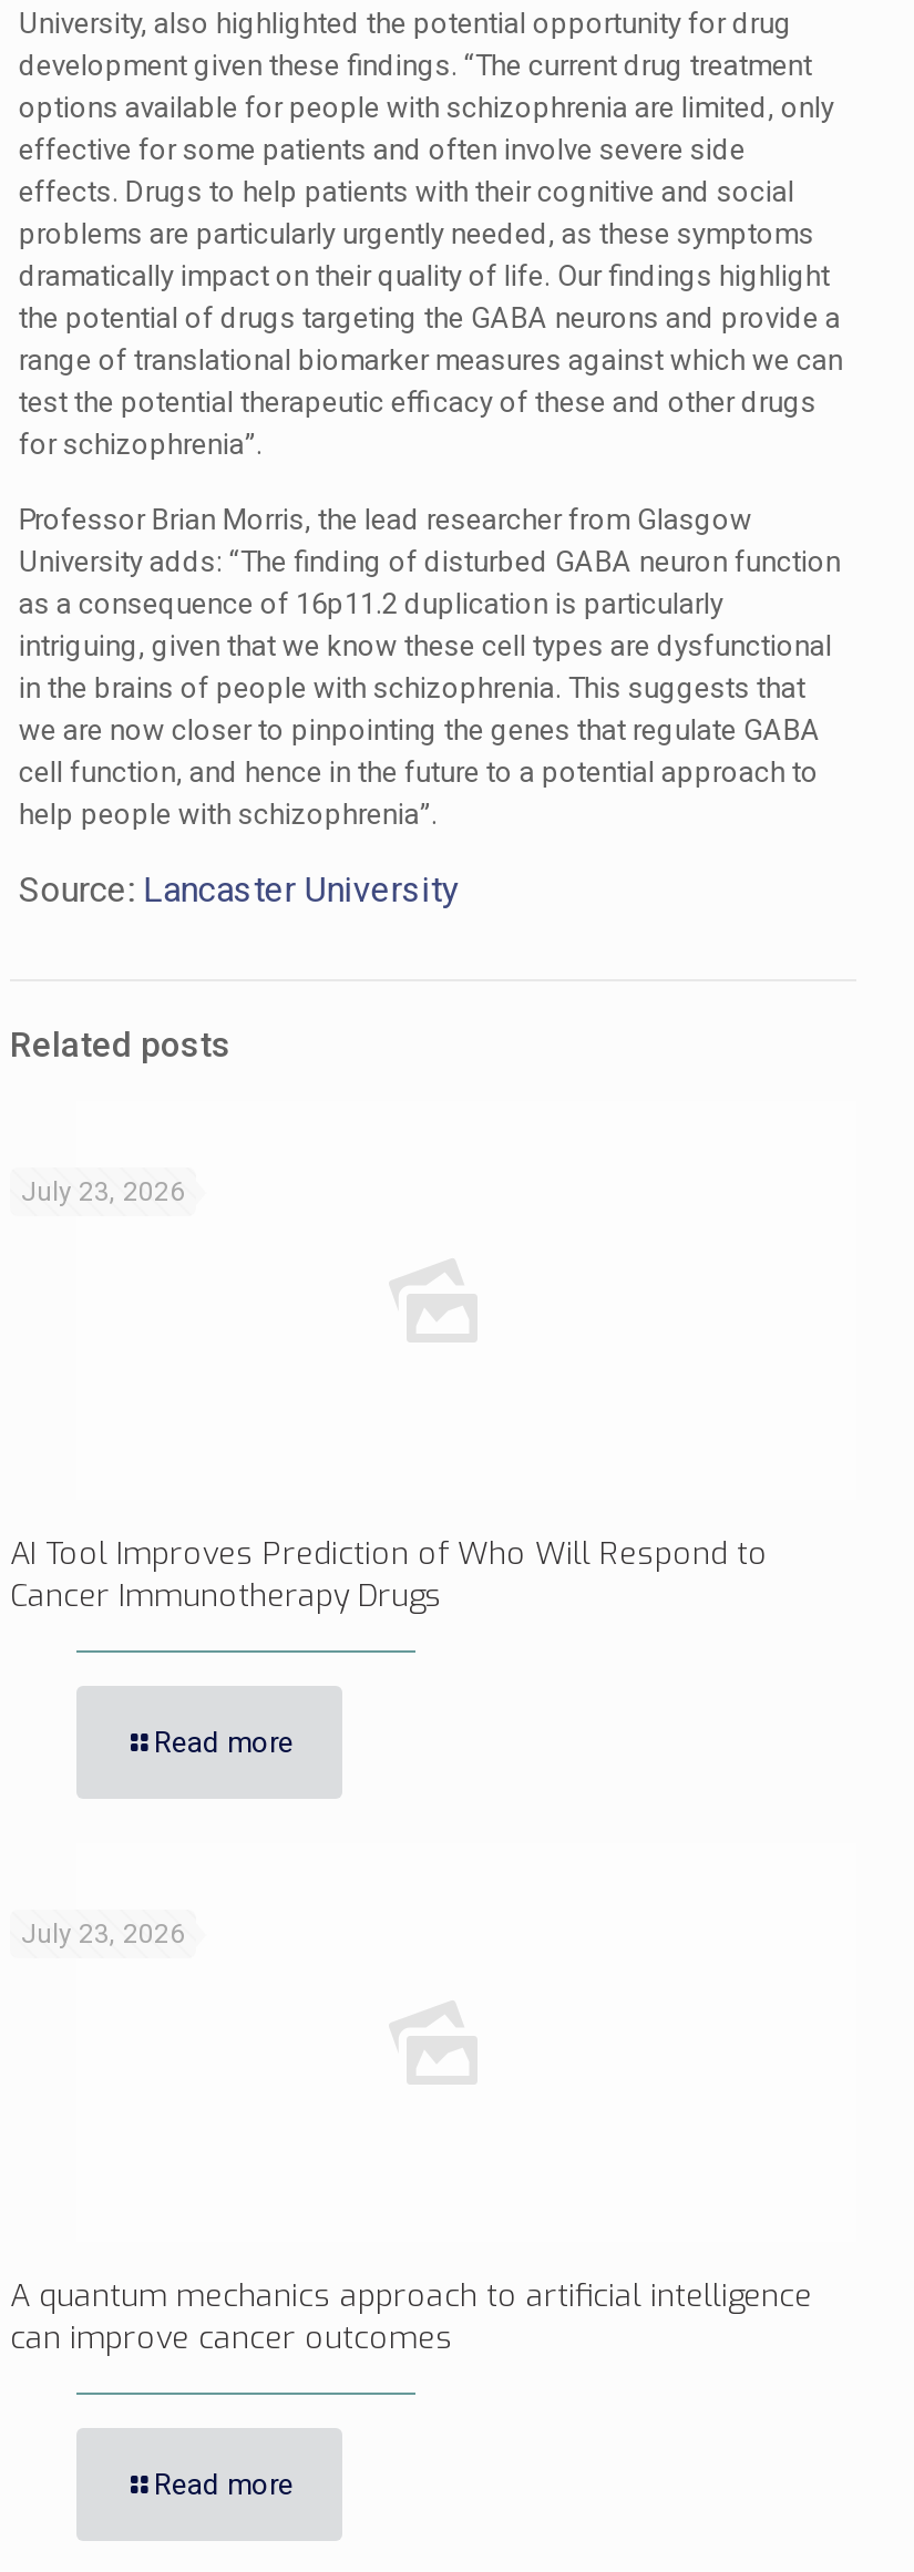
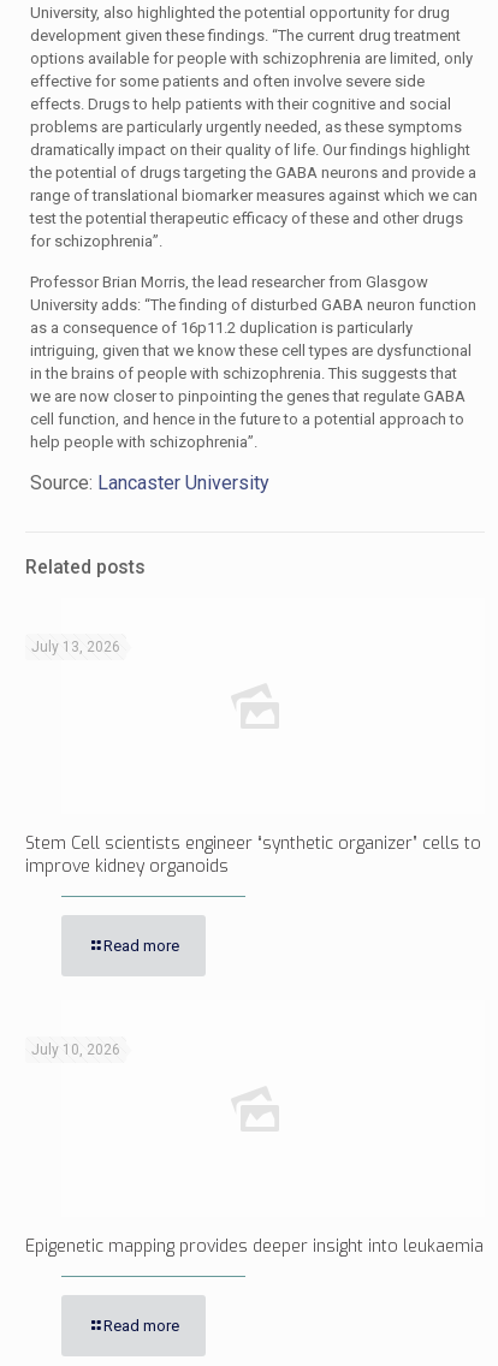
[21,1176,185,1207] July 23, 2026 -> [31,639,120,655] July 13, 2026
[10,1533,768,1617] AI Tool Improves Prediction of Who Will Respond to | Cancer Immunotherapy Drugs -> [25,832,481,878] Stem Cell scientists engineer “synthetic organizer” cells to | improve kidney organoids
[21,1918,185,1949] July 23, 2026 -> [31,1041,120,1058] July 10, 2026
[10,2275,812,2359] A quantum mechanics approach to artificial intelligence | can improve cancer outcomes -> [25,1235,484,1258] Epigenetic mapping provides deeper insight into leukaemia

